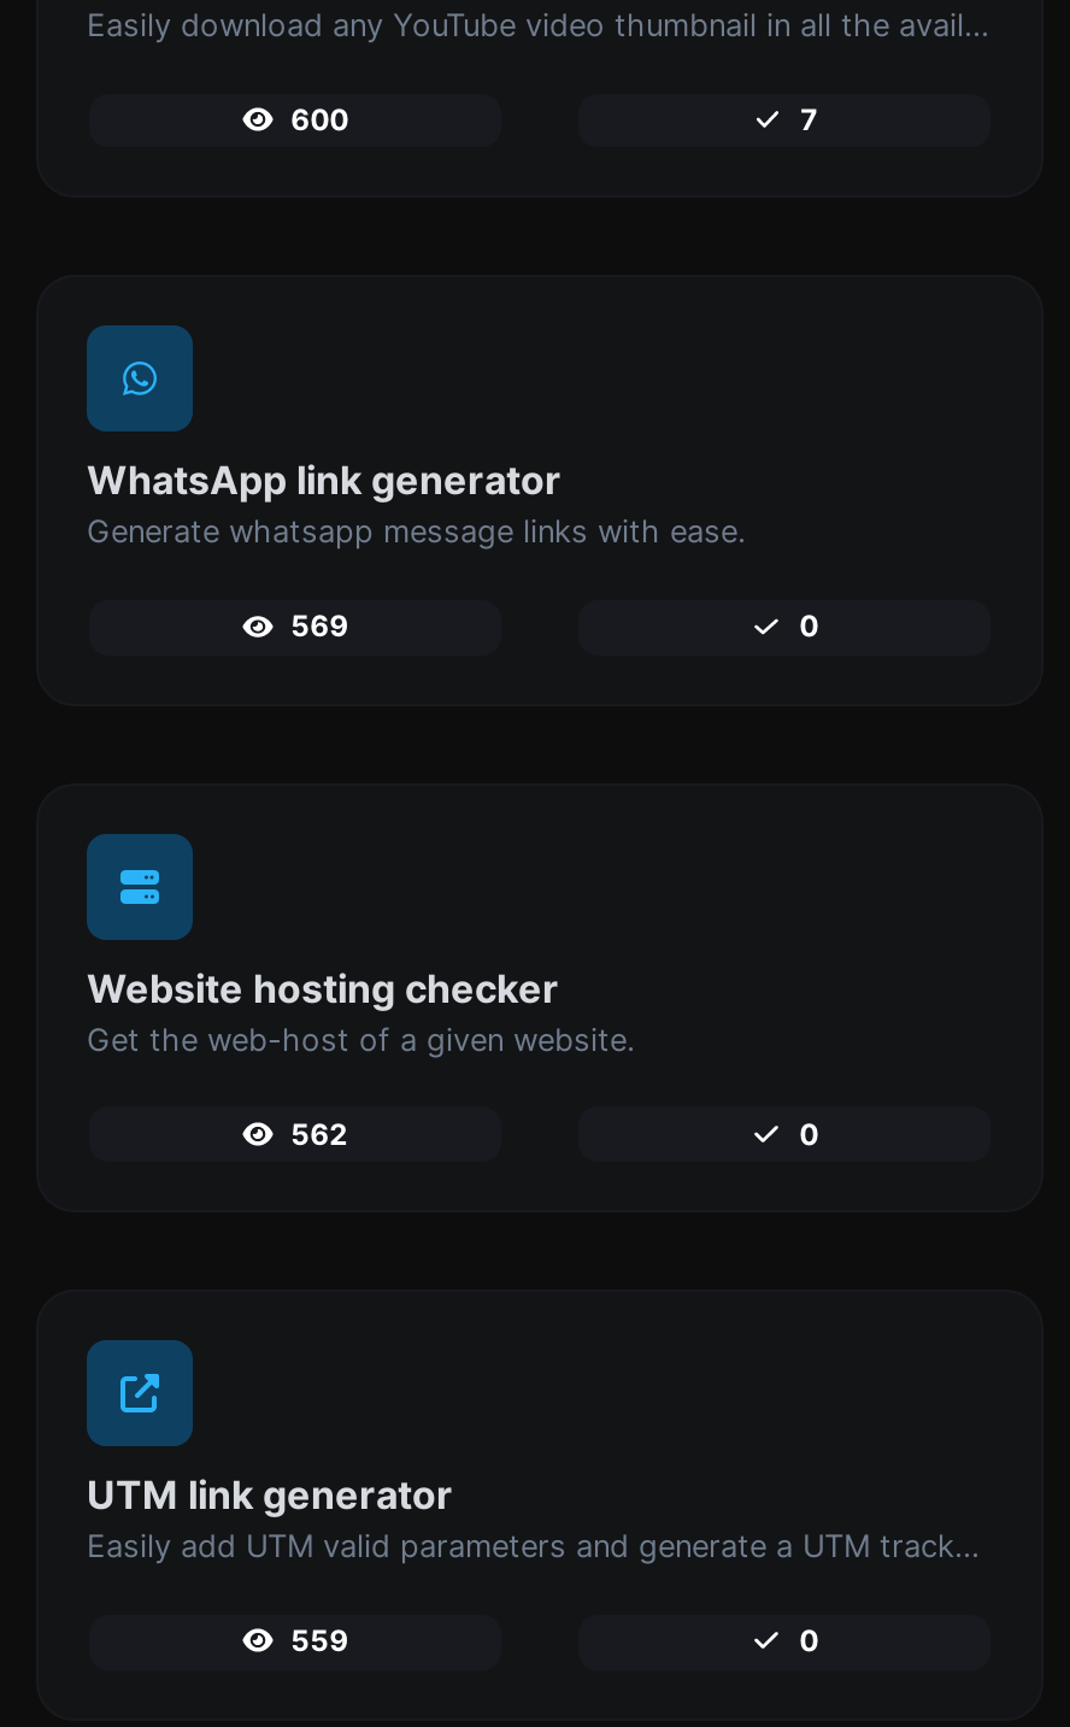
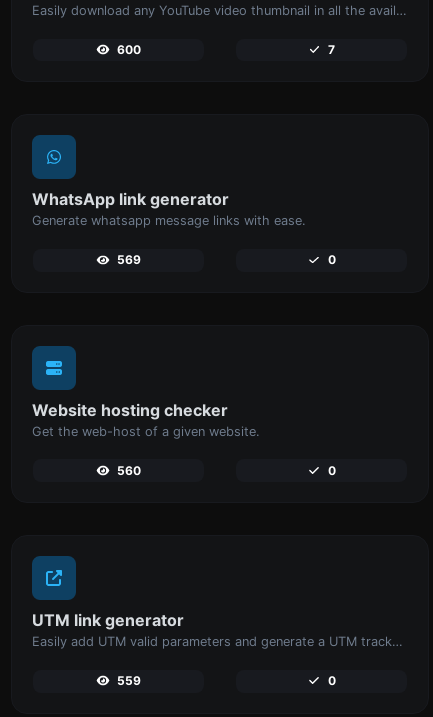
[283,1115,348,1152] 562 -> [114,463,141,478] 560

